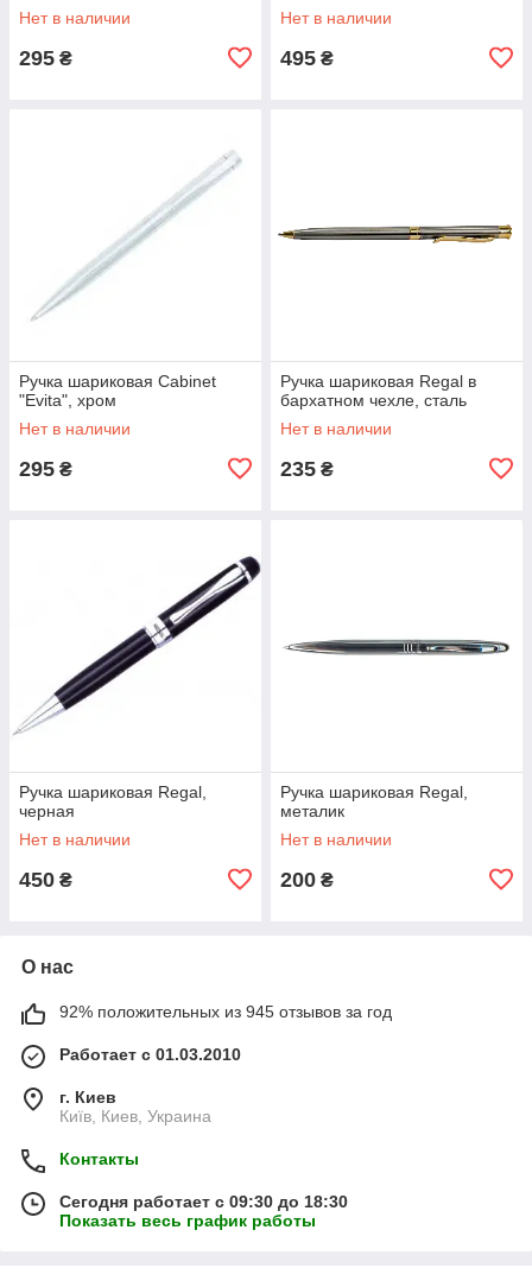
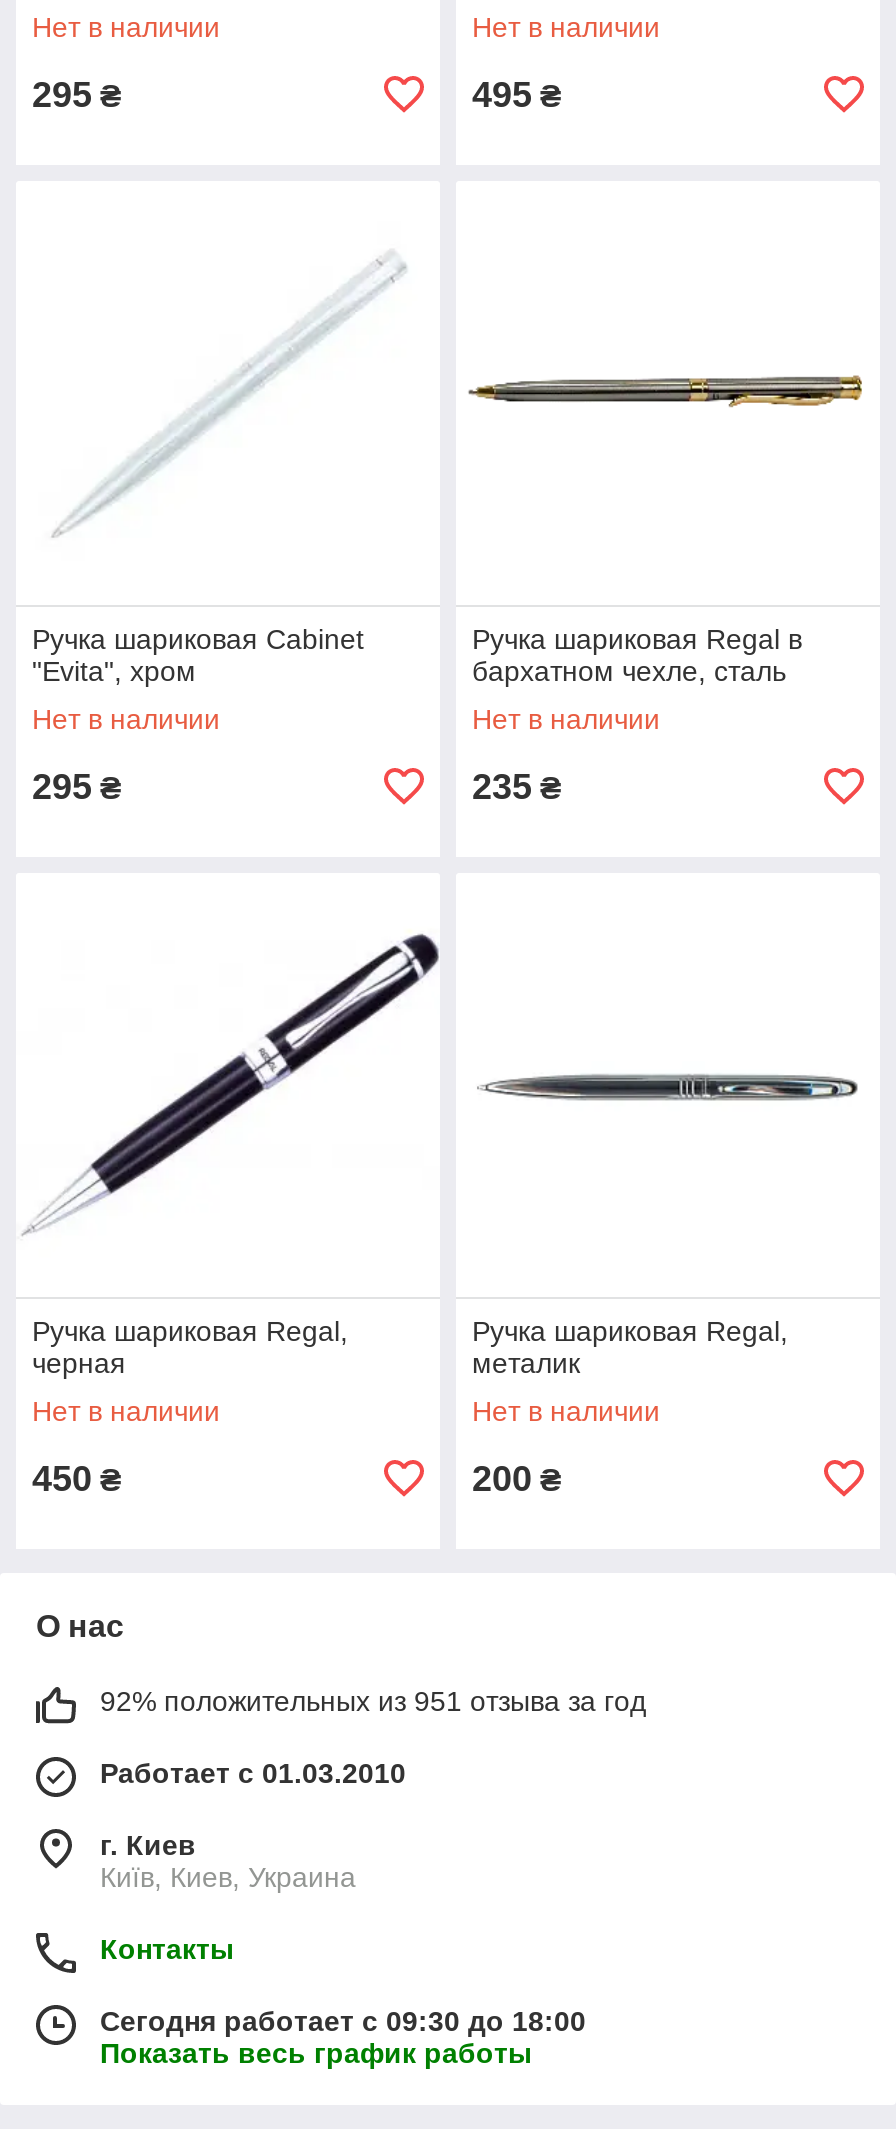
[59,1002,392,1021] 92% положительных из 945 отзывов за год -> [100,1685,646,1717] 92% положительных из 951 отзыва за год
[59,1192,348,1211] Сегодня работает с 09:30 до 18:30 -> [100,2005,586,2037] Сегодня работает с 09:30 до 18:00

